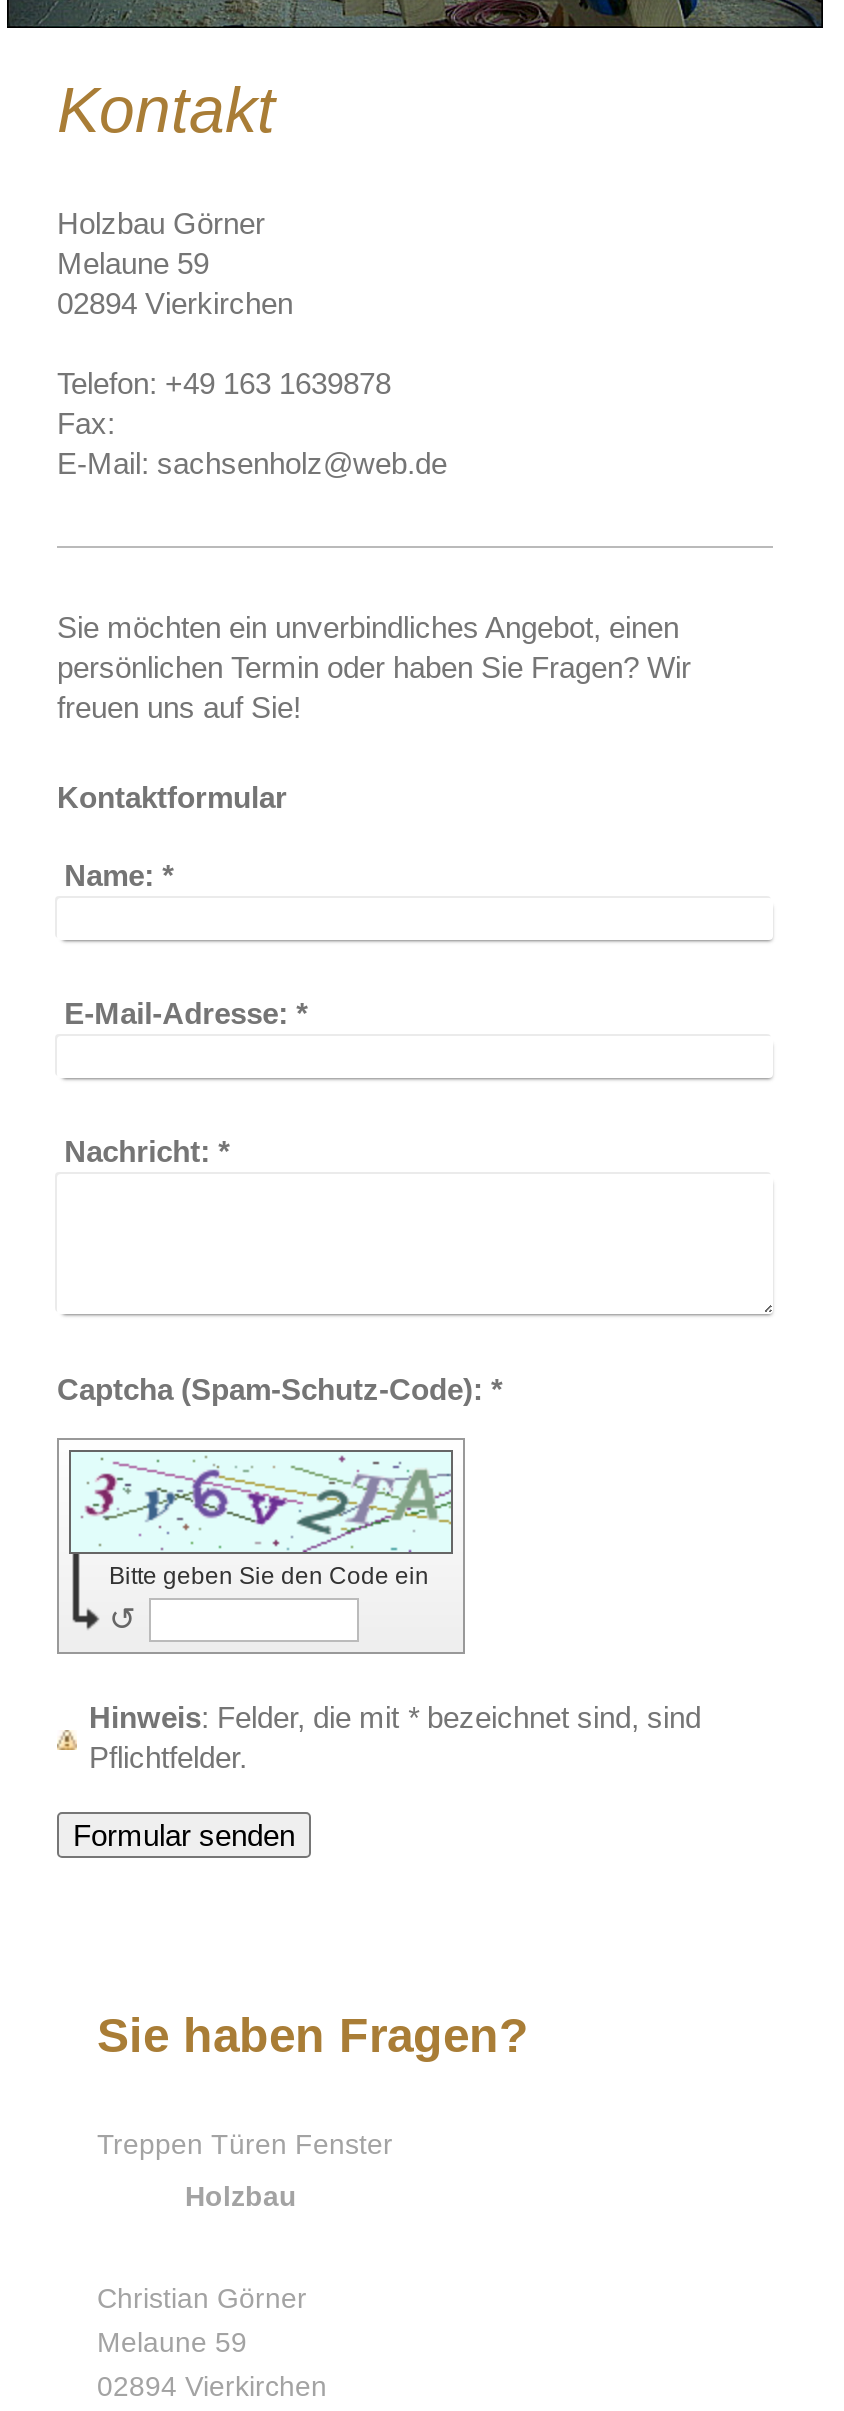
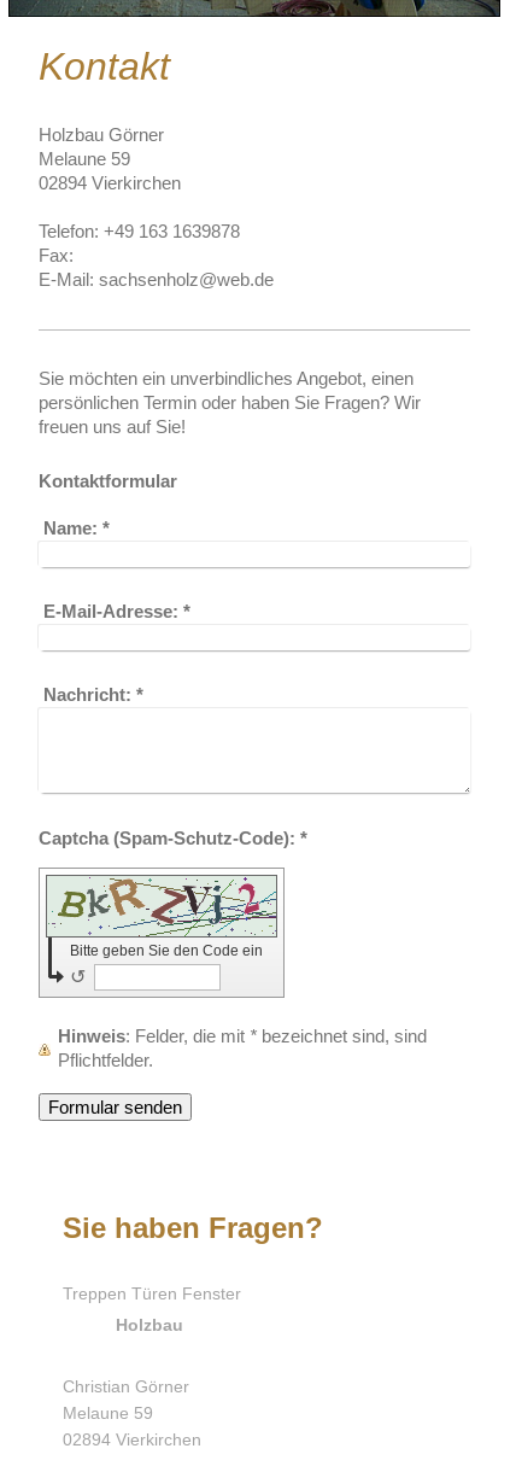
[73,1452,451,1552] [image] -> [49,877,277,938] [image]

